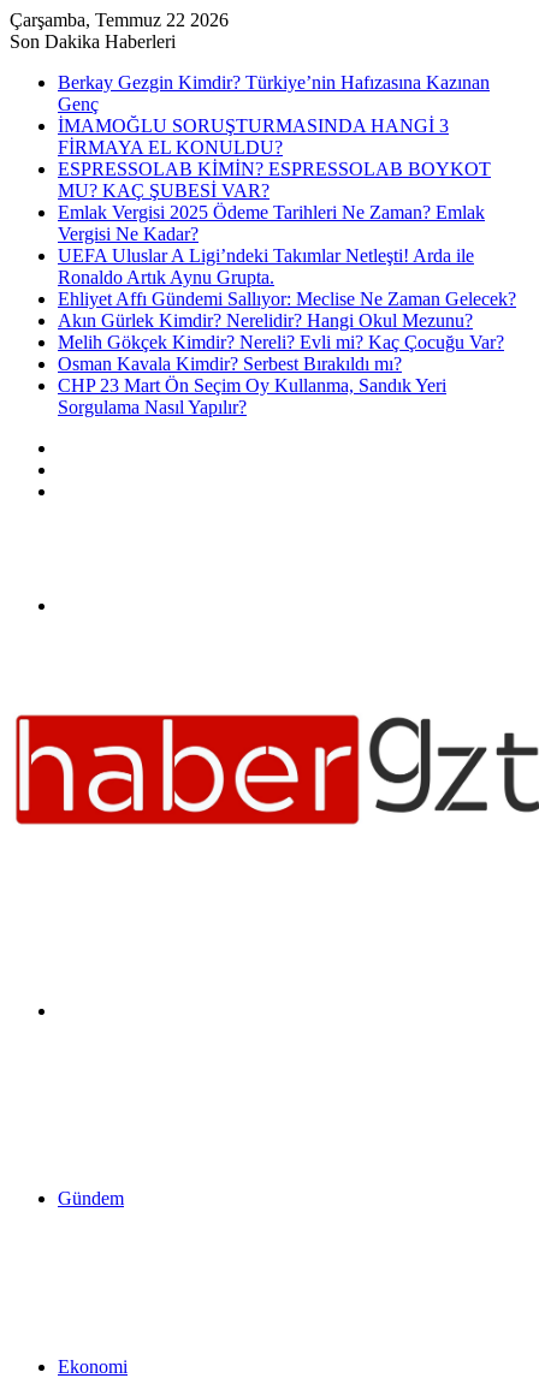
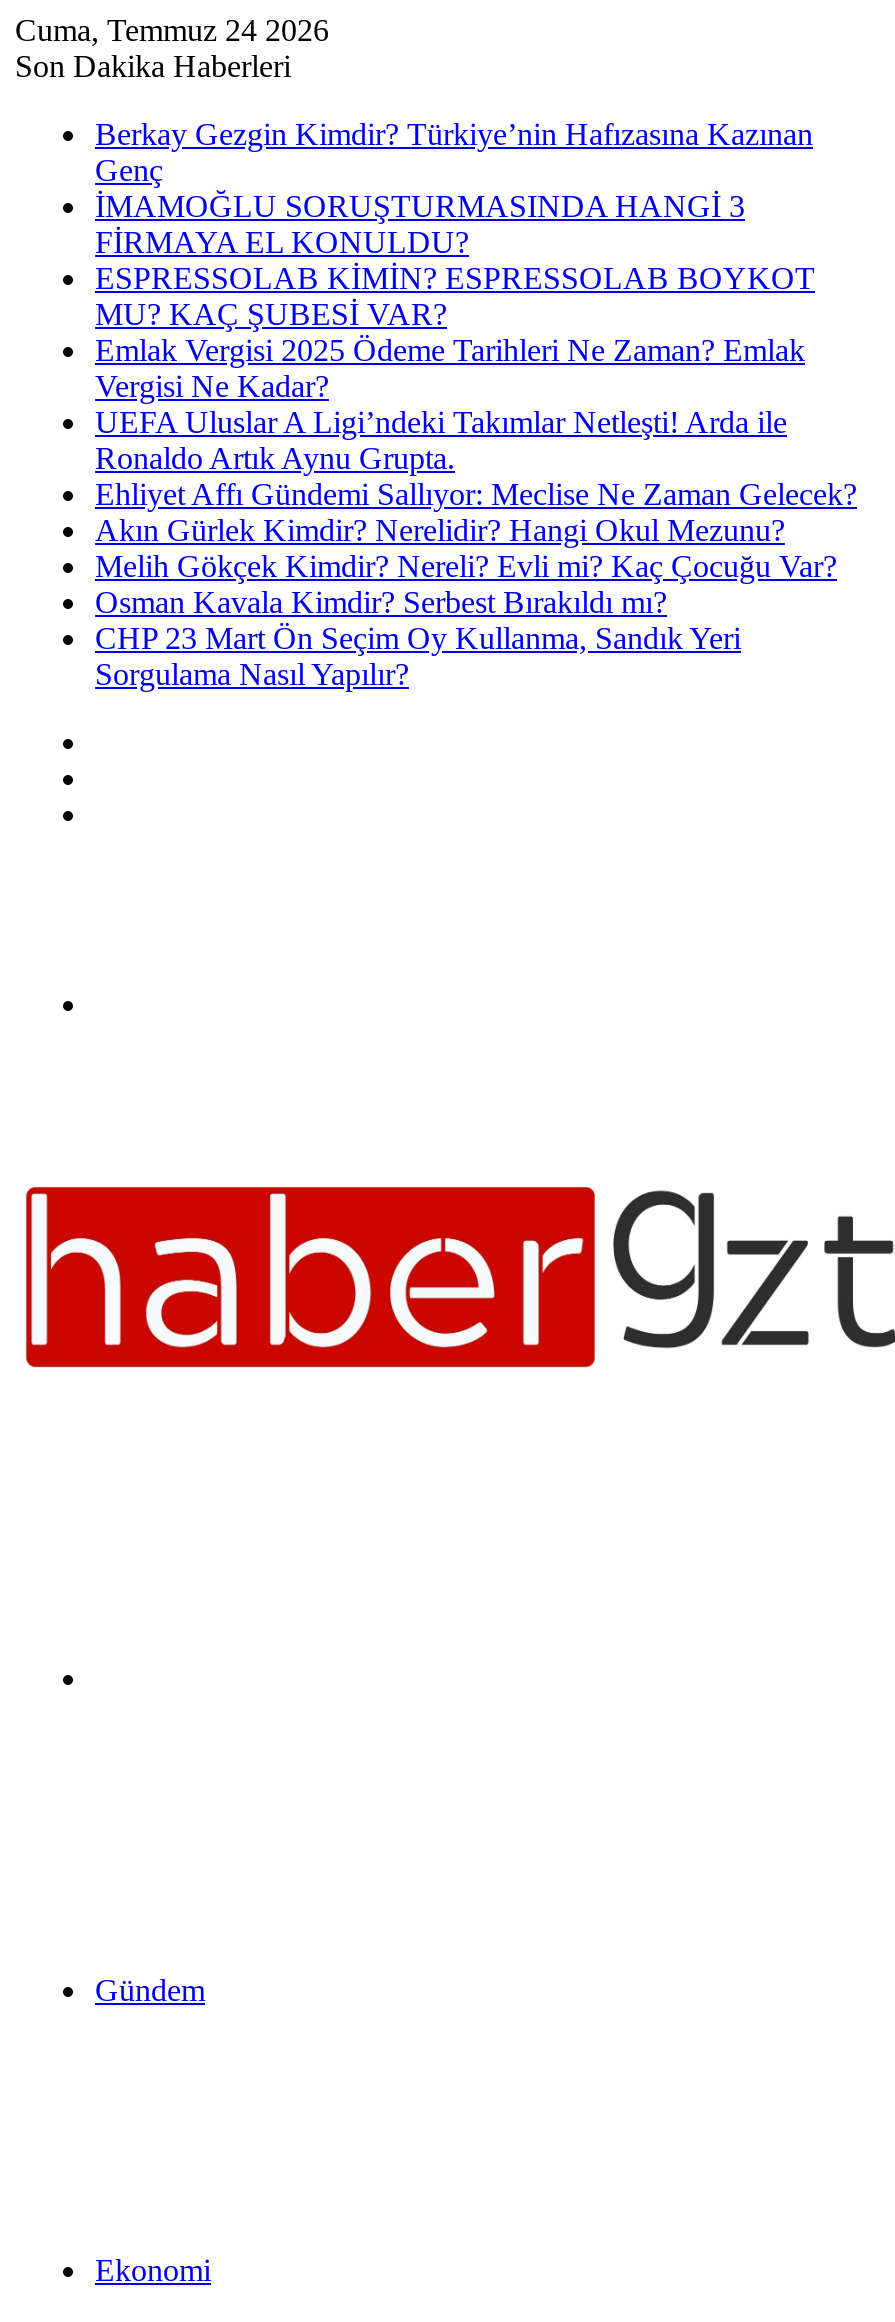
[10,10,229,30] Çarşamba, Temmuz 22 2026 -> [15,13,329,47] Cuma, Temmuz 24 2026

